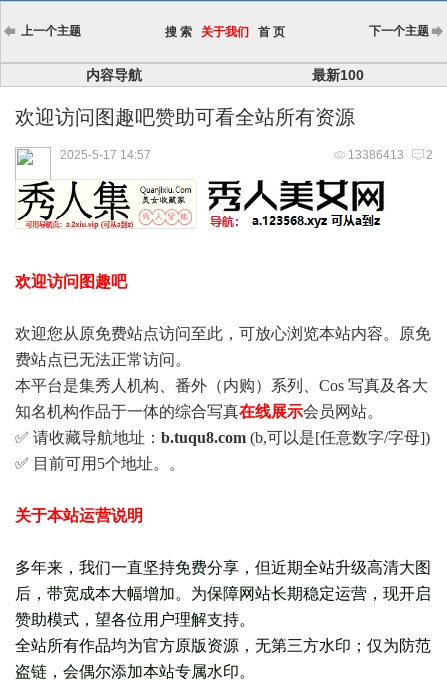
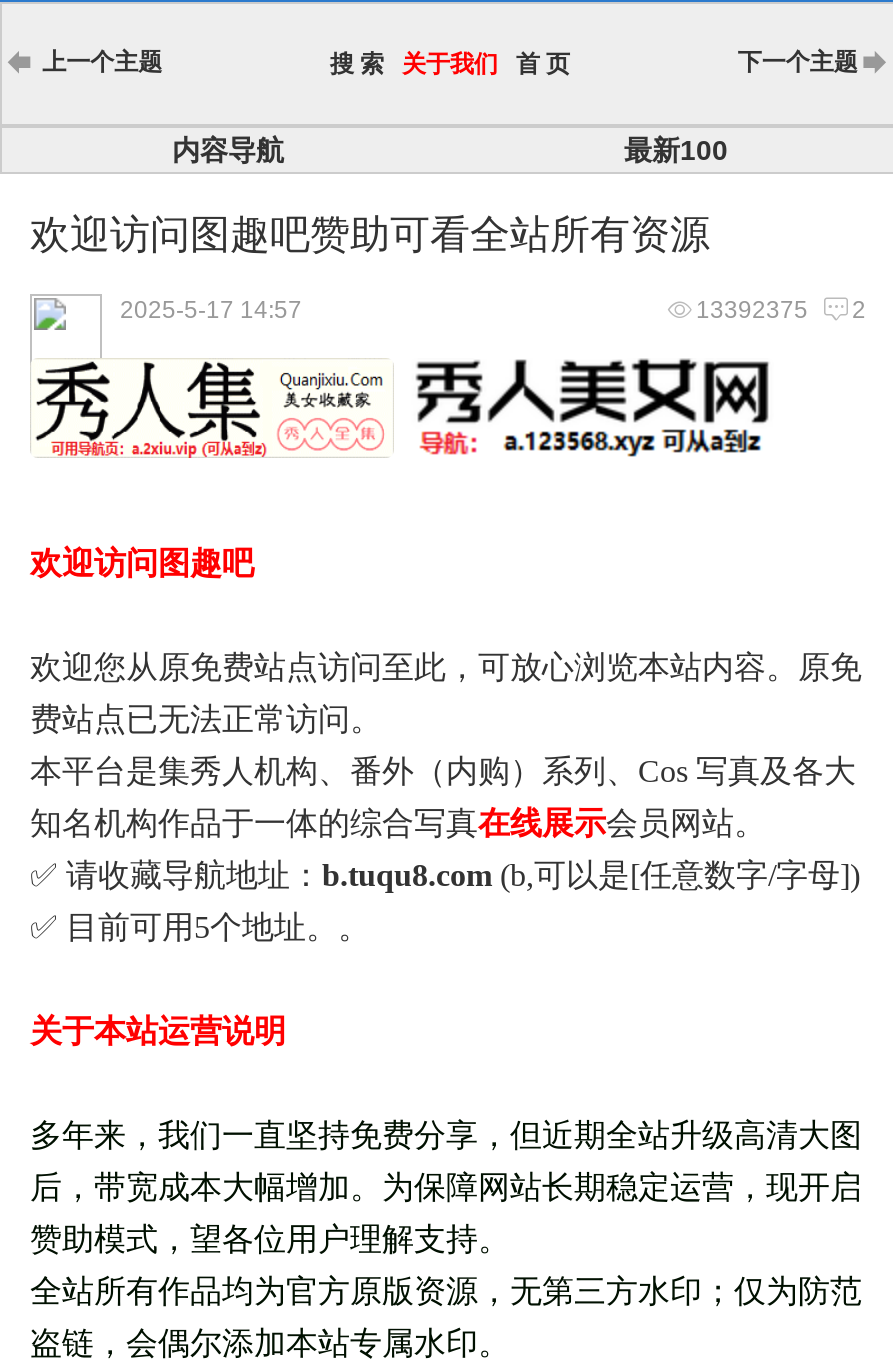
[348,148,433,162] 13386413 2 -> [696,296,866,324] 13392375 2

